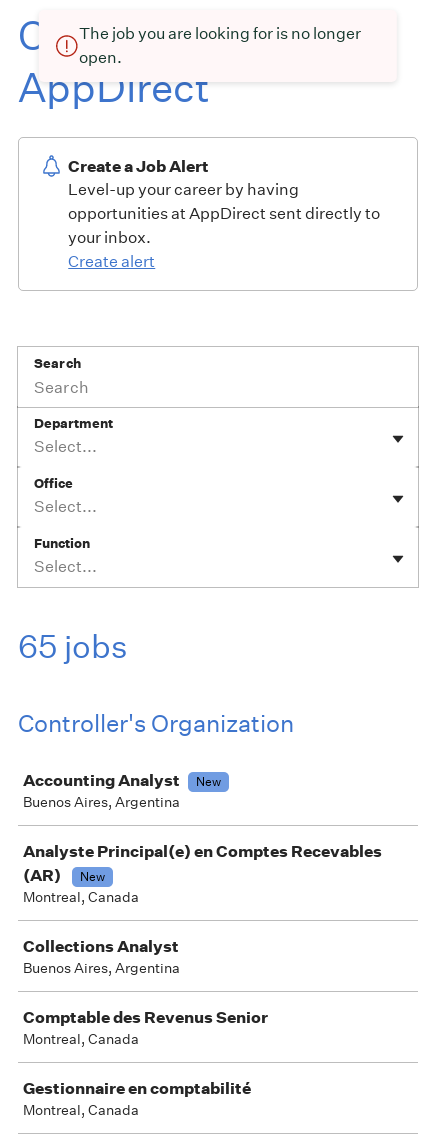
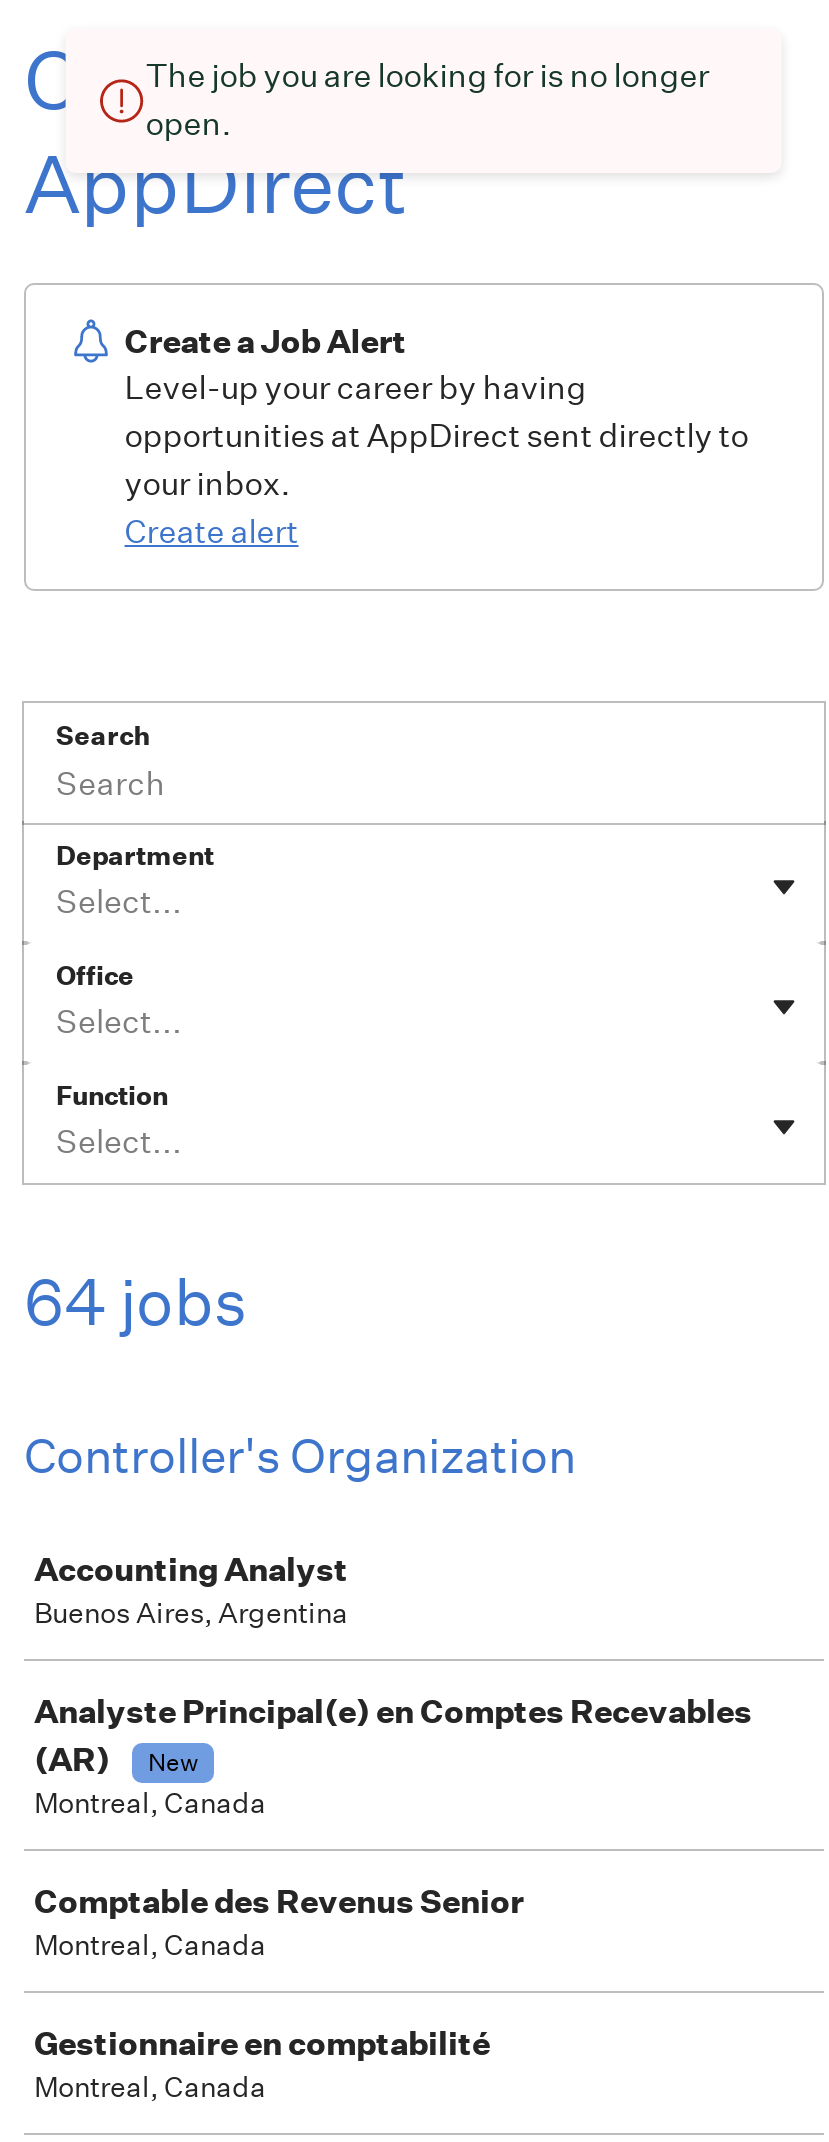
[18,627,128,666] 65 jobs -> [24,1263,248,1341] 64 jobs
[196,773,221,790] New -> none
[23,936,180,977] Collections Analyst | Buenos Aires, Argentina -> none

